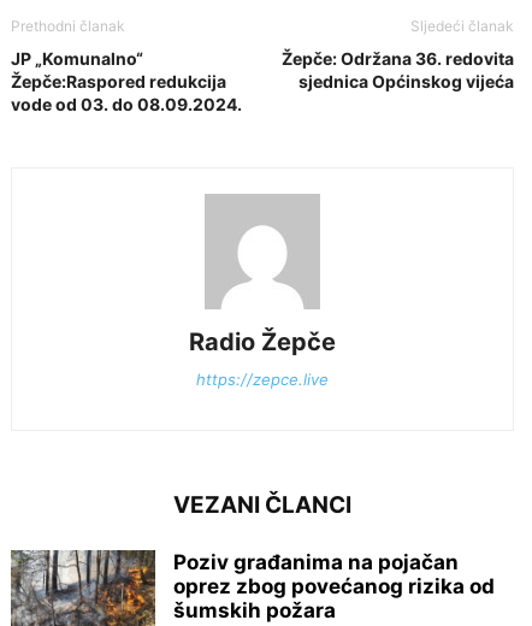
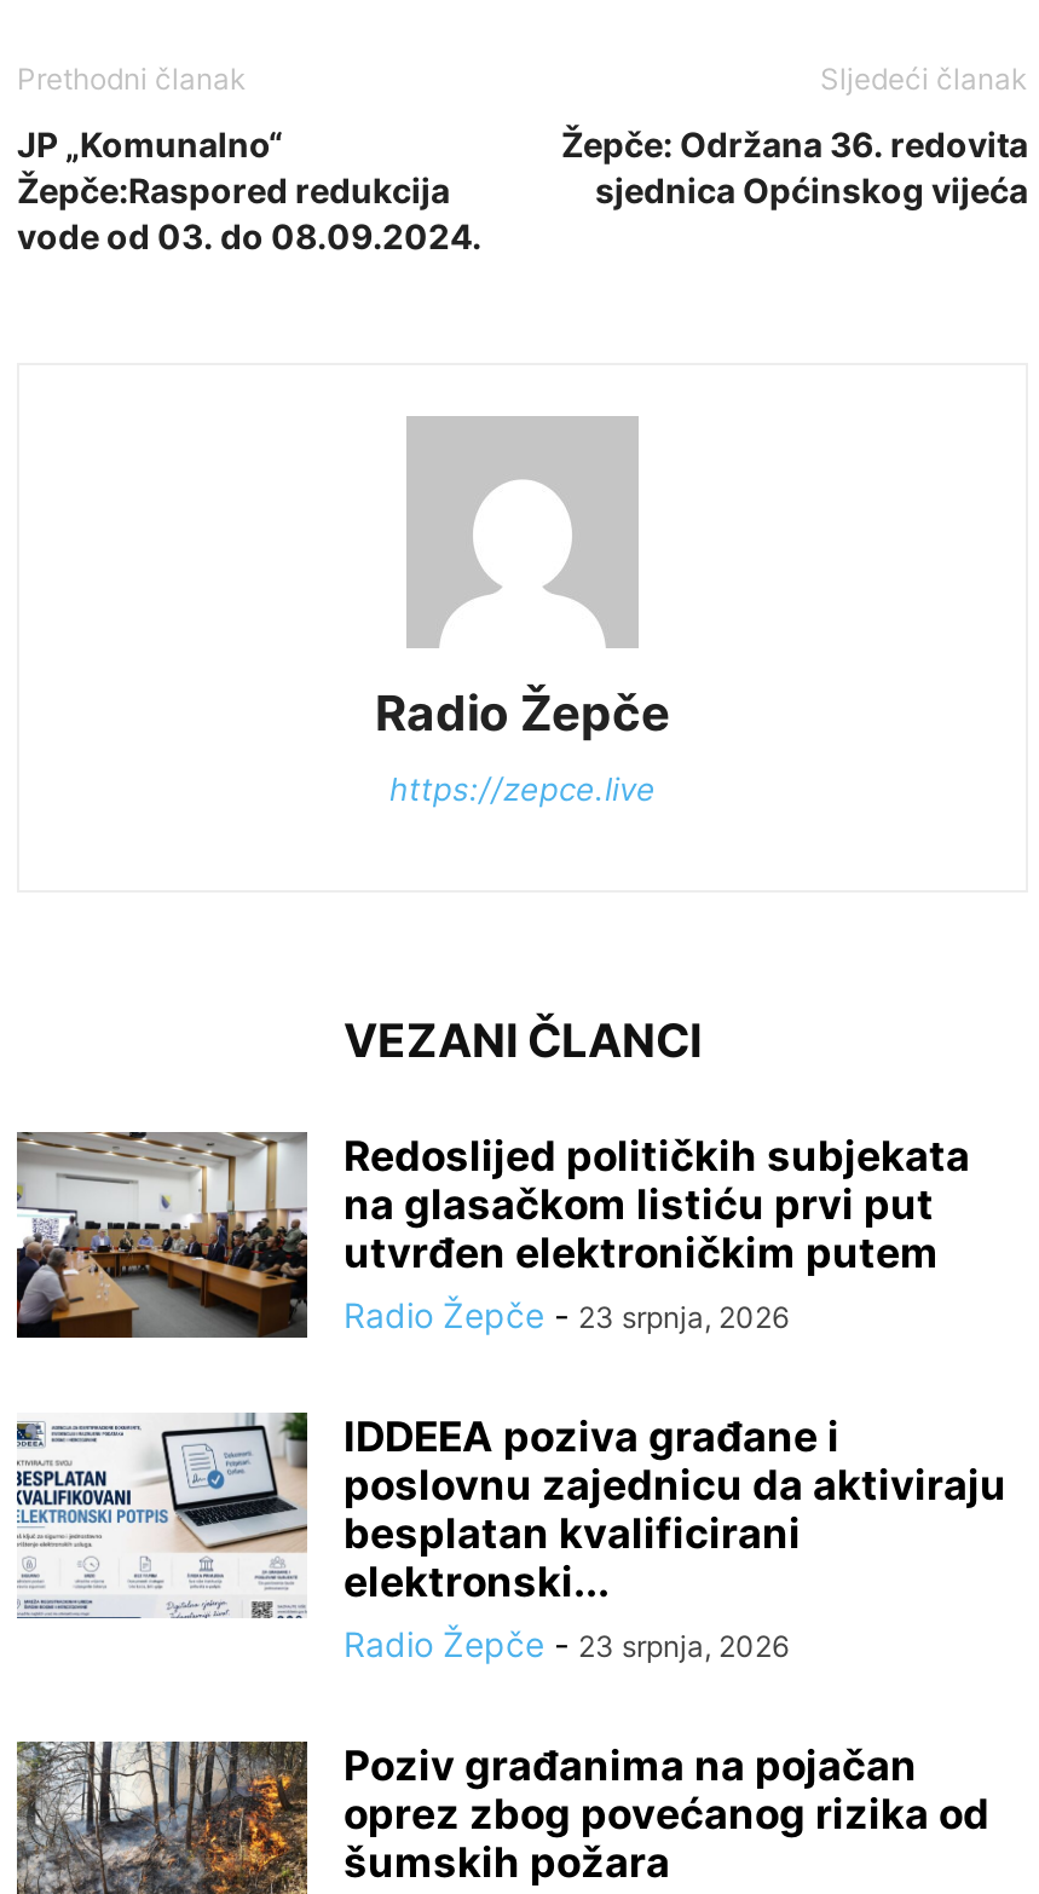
none -> [15,1410,310,1621] [image]
none -> [17,1130,1006,1663] [image] | Redoslijed političkih subjekata | na glasačkom listiću prvi put | utvrđen elektroničkim putem | Radio Žepče - 23 srpnja, 2026 | IDDEEA poziva građane i | poslovnu zajednicu da aktiviraju | besplatan kvalificirani | elektronski... | Radio Žepče - 23 srpnja, 2026

